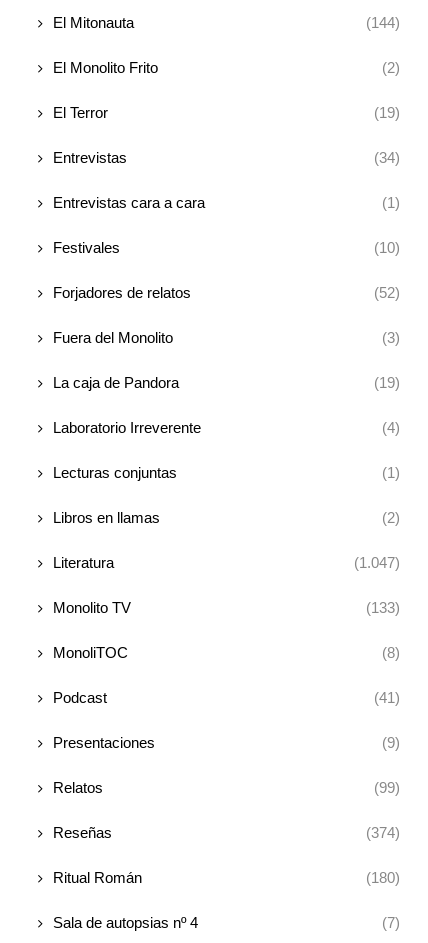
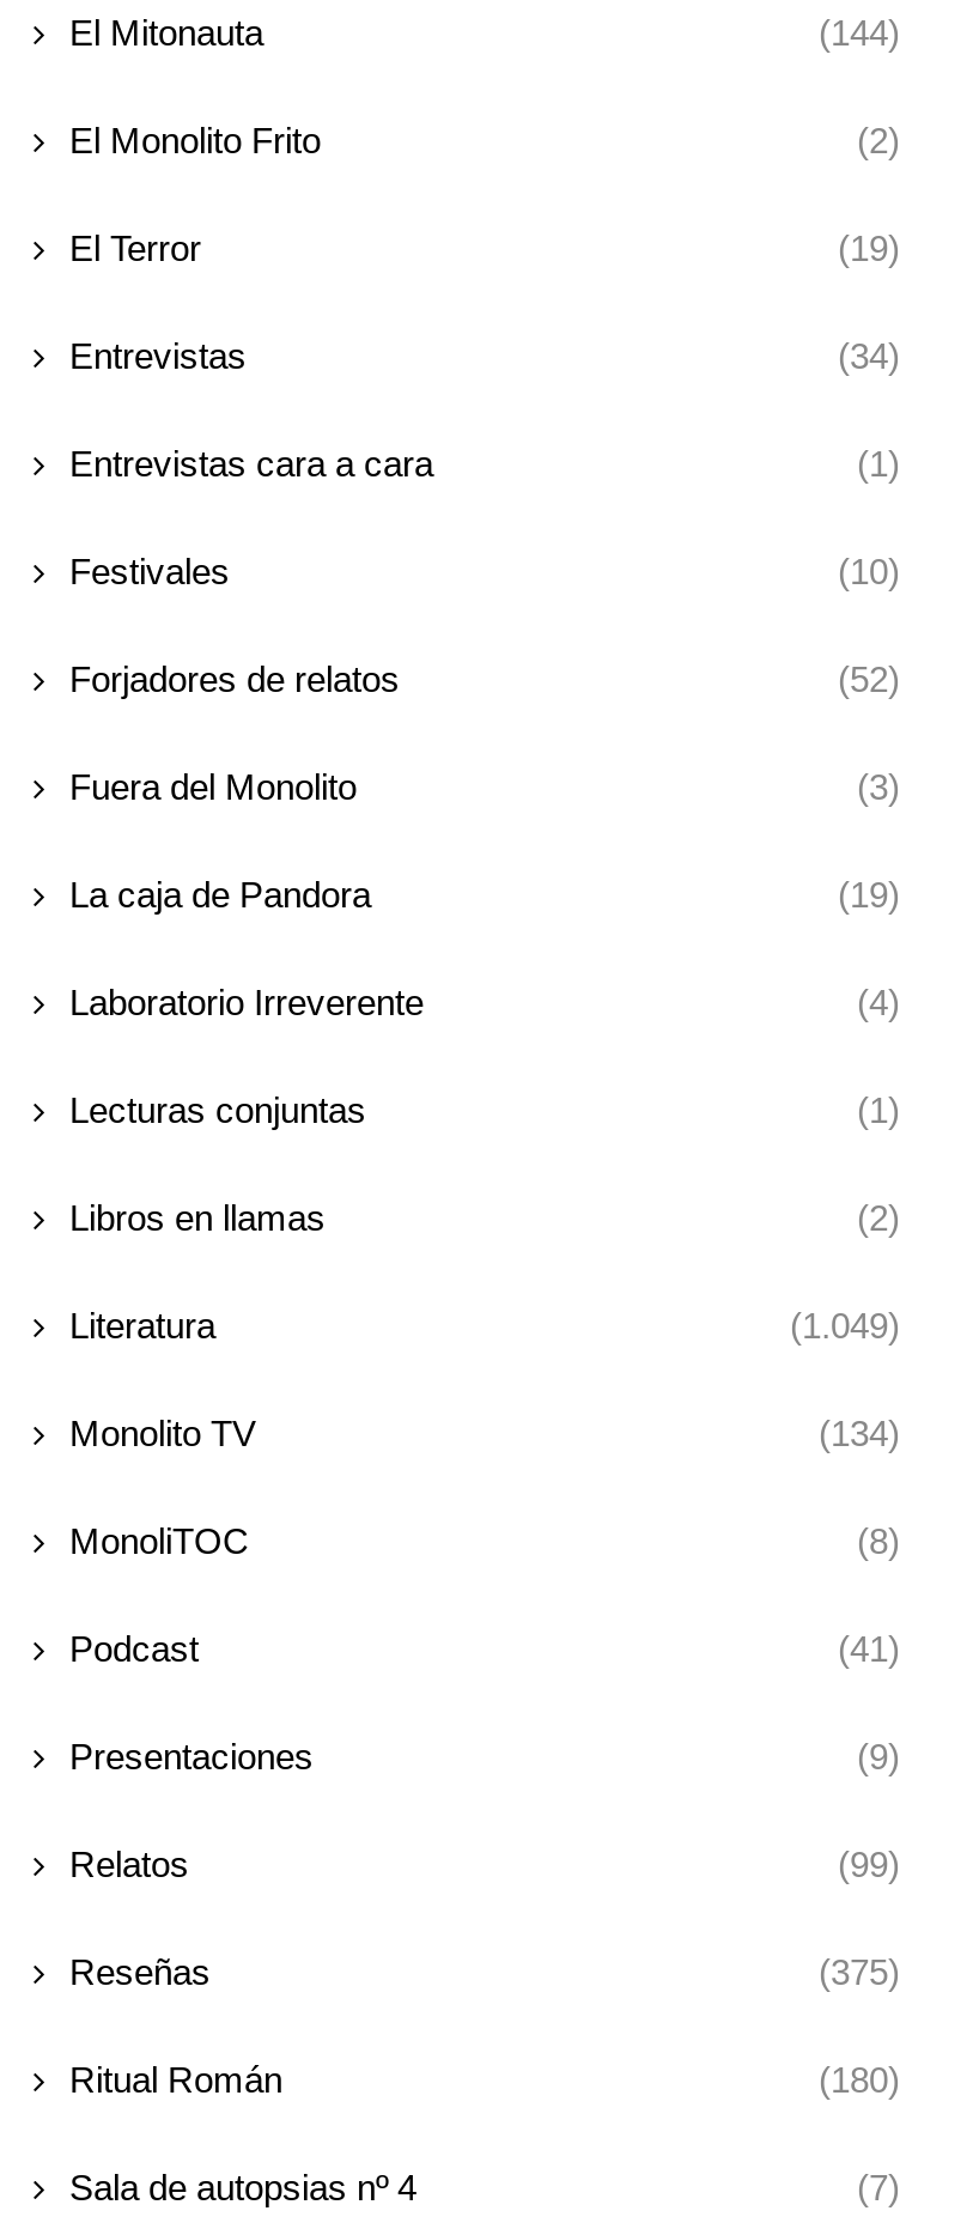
[354,554,400,571] (1.047) -> [790,1305,900,1346] (1.049)
[366,599,400,616] (133) -> [819,1413,900,1454] (134)
[366,824,400,841] (374) -> [819,1951,900,1992] (375)

